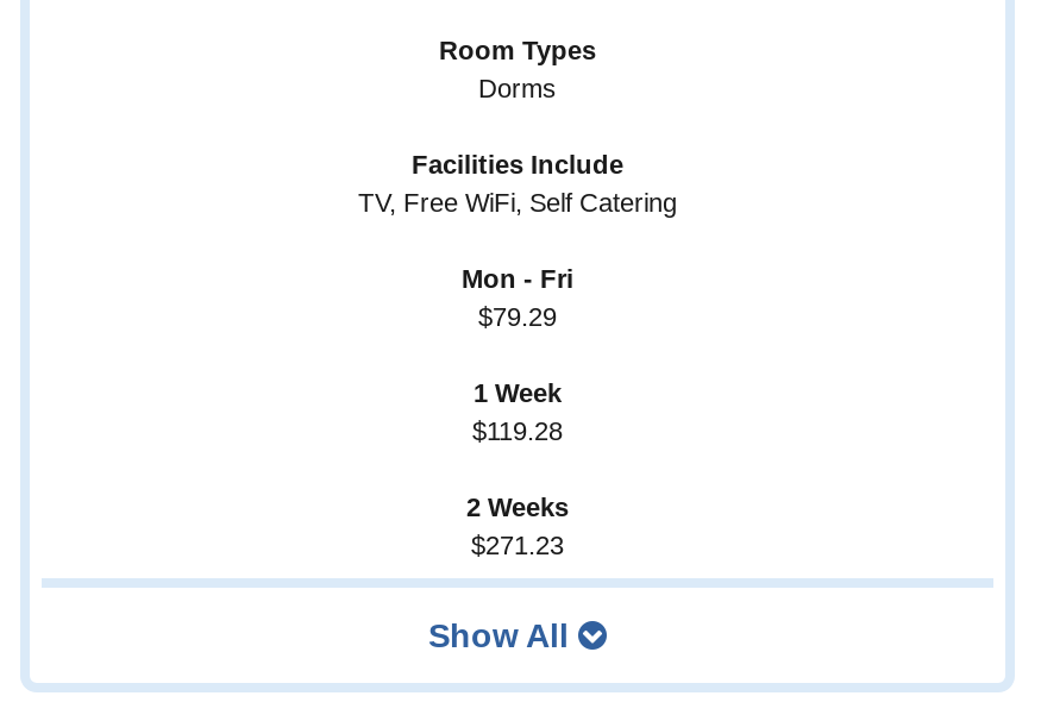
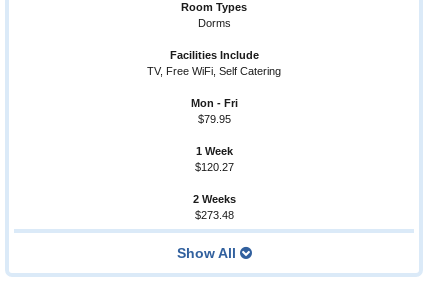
[478,303,557,331] $79.29 -> [197,113,230,125] $79.95
[472,417,563,446] $119.28 -> [194,161,233,173] $120.27
[471,531,564,560] $271.23 -> [194,209,233,221] $273.48

